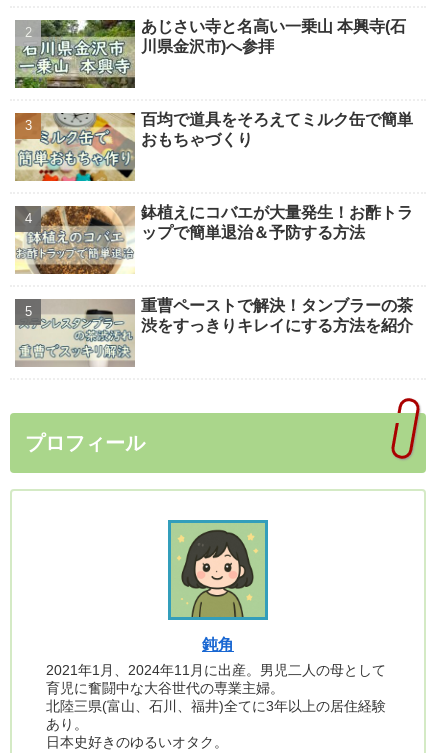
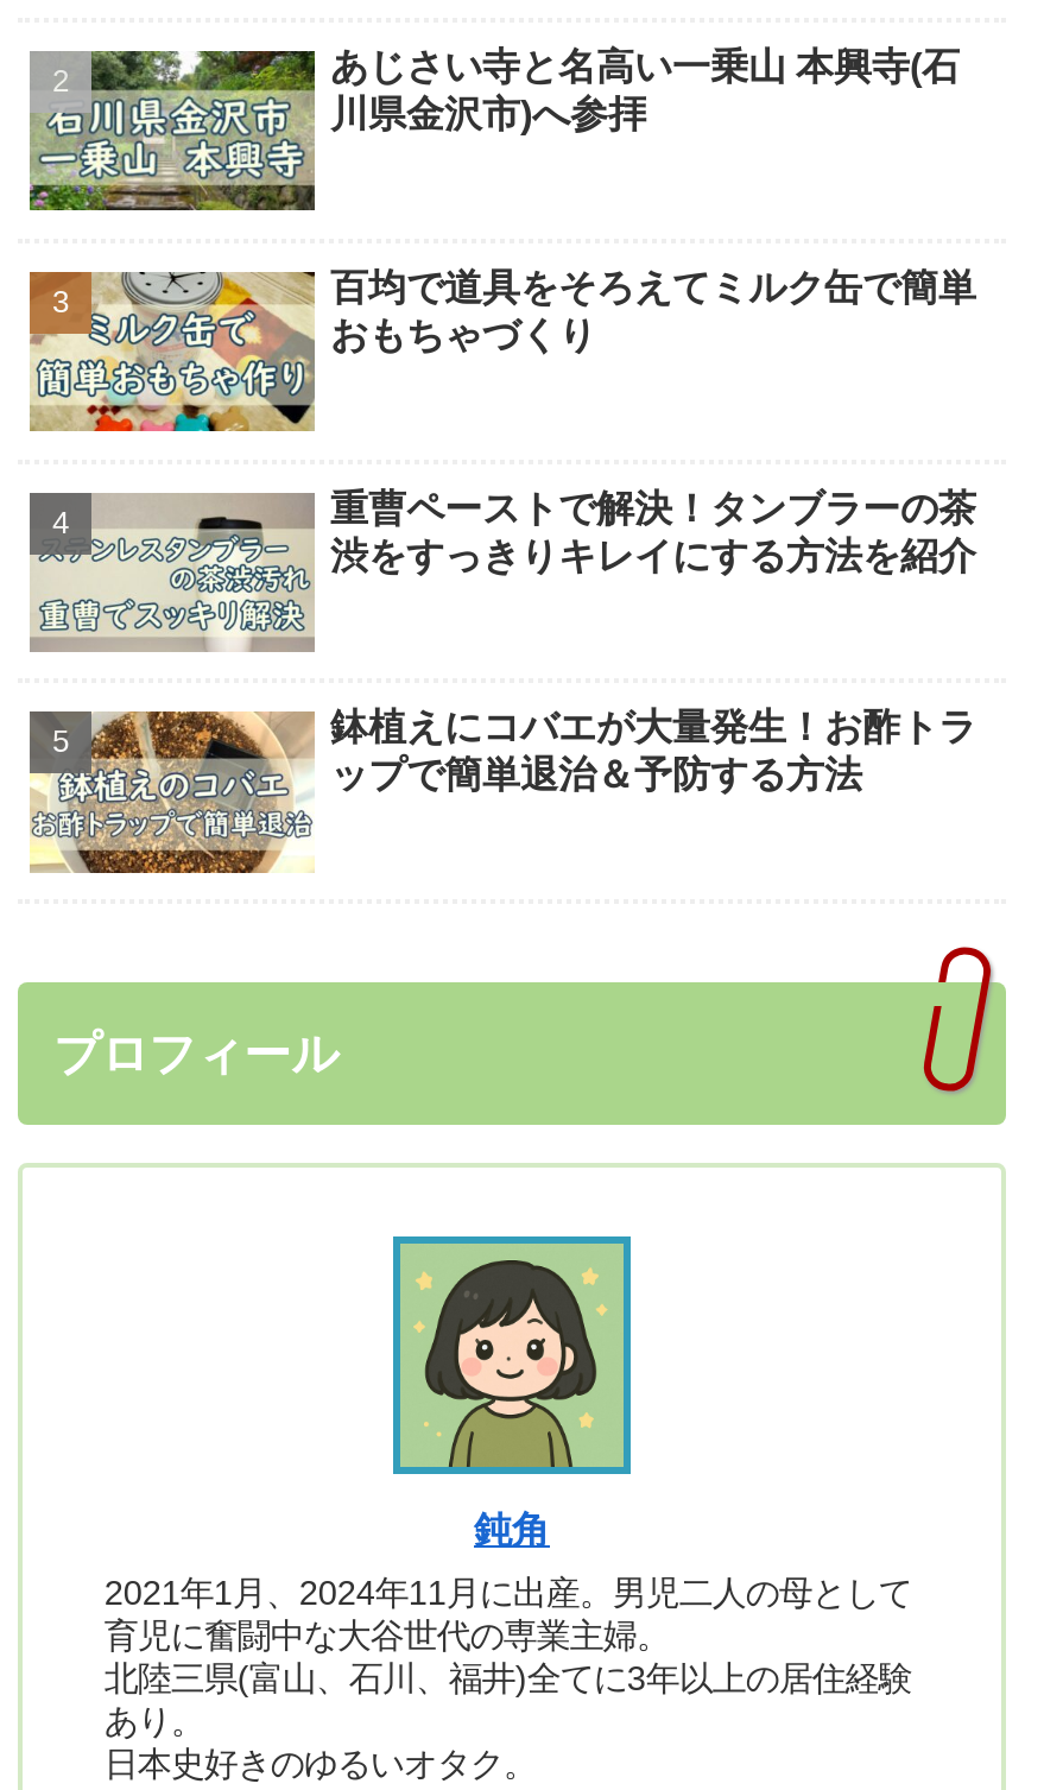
moved [14,204,413,276] -> [27,707,976,878]: [image] | 鉢植えにコバエが大量発生！お酢トラ | ップで簡単退治＆予防する方法
moved [15,297,413,368] -> [34,487,976,652]: [image] | 重曹ペーストで解決！タンブラーの茶 | 渋をすっきりキレイにする方法を紹介

